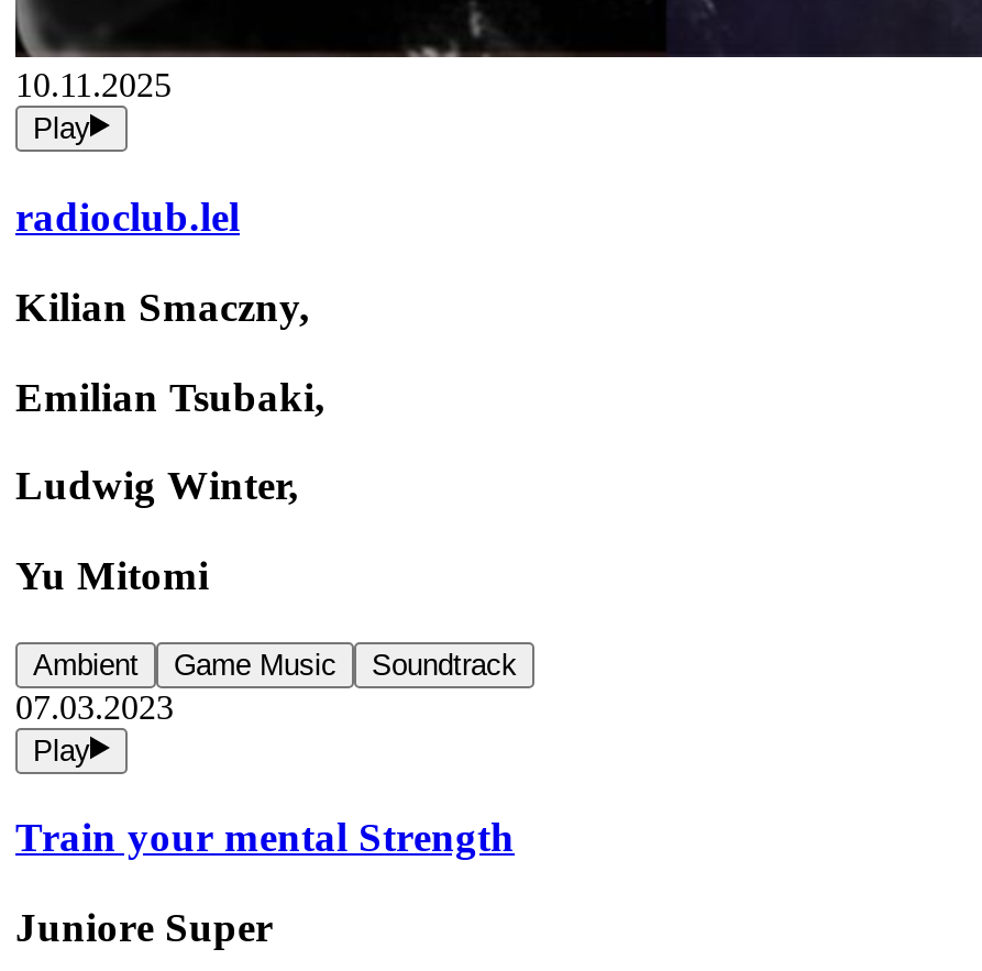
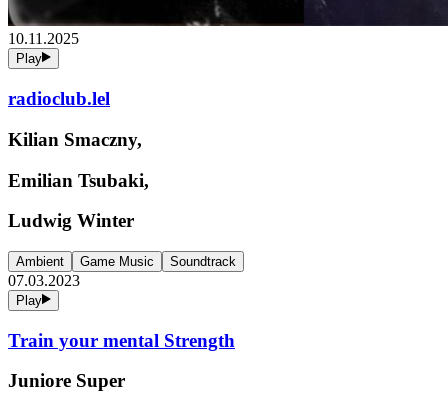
[15,463,310,598] Ludwig Winter, | Yu Mitomi -> [8,210,139,231] Ludwig Winter

